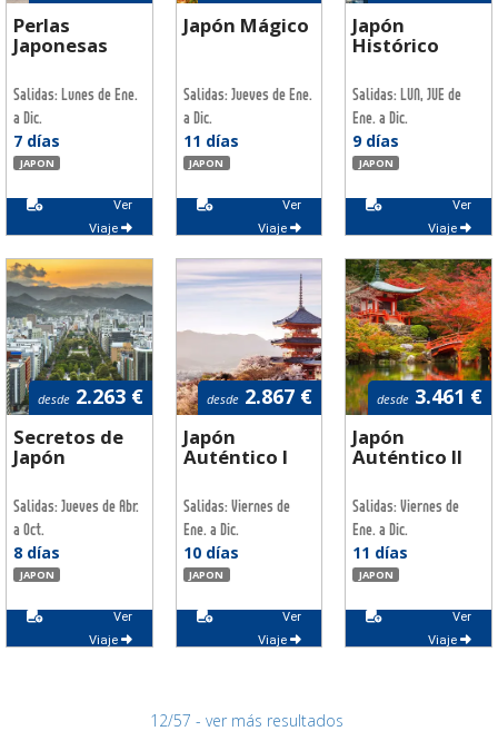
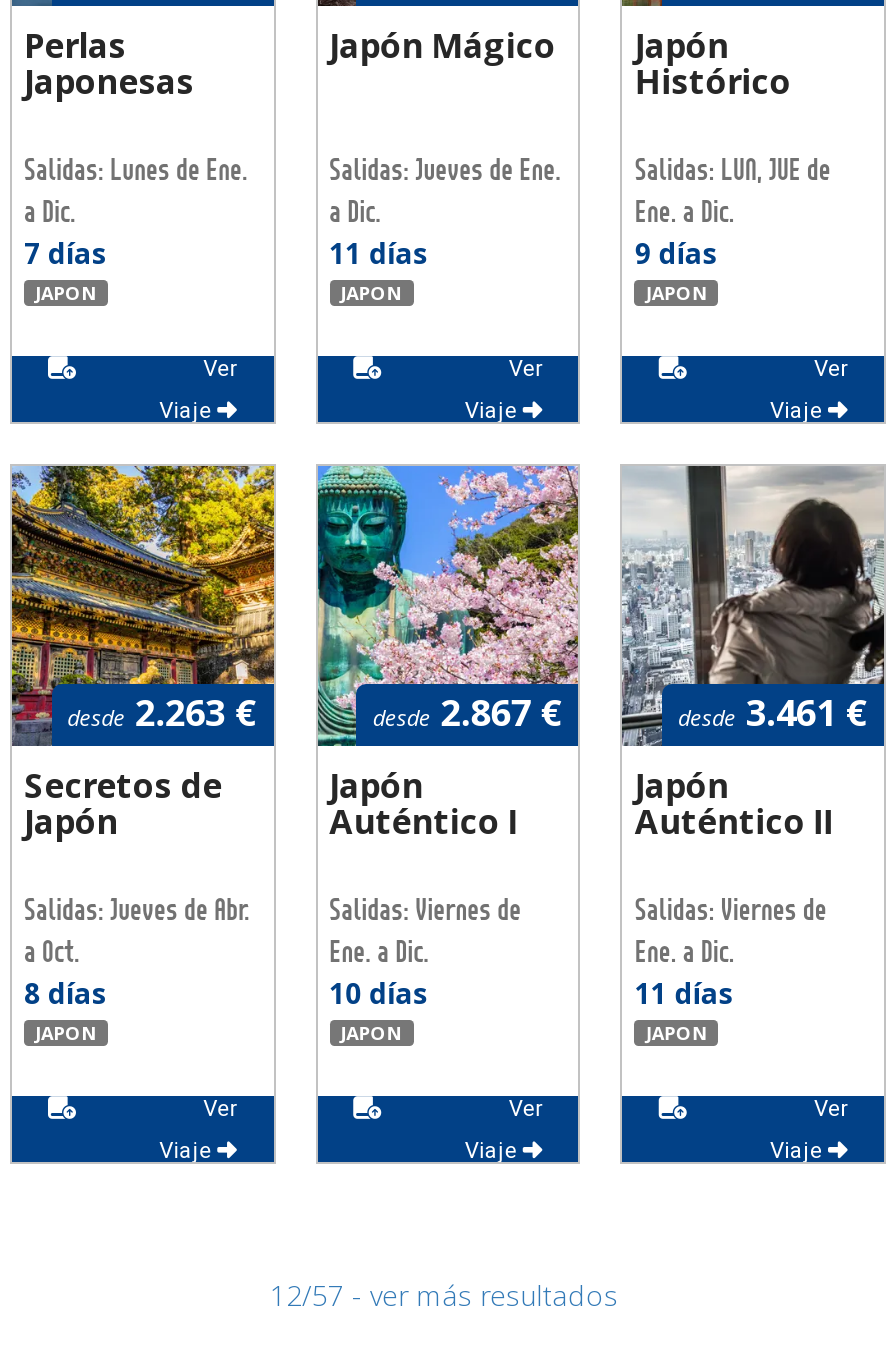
[6,258,153,415] [image] -> [10,464,276,744] [image]
[176,259,322,416] [image] -> [316,464,580,748] [image]
[345,258,492,416] [image] -> [620,464,886,746] [image]

